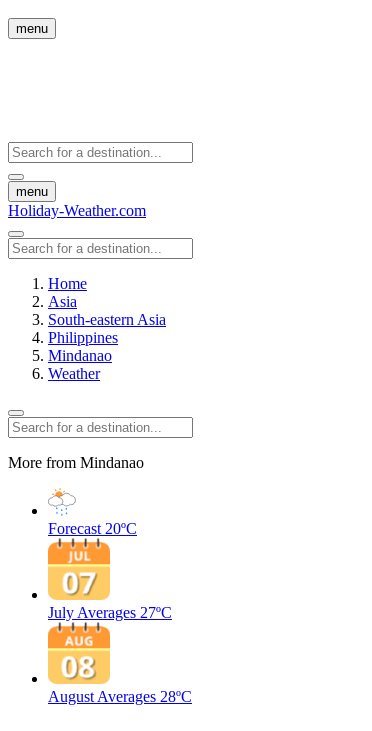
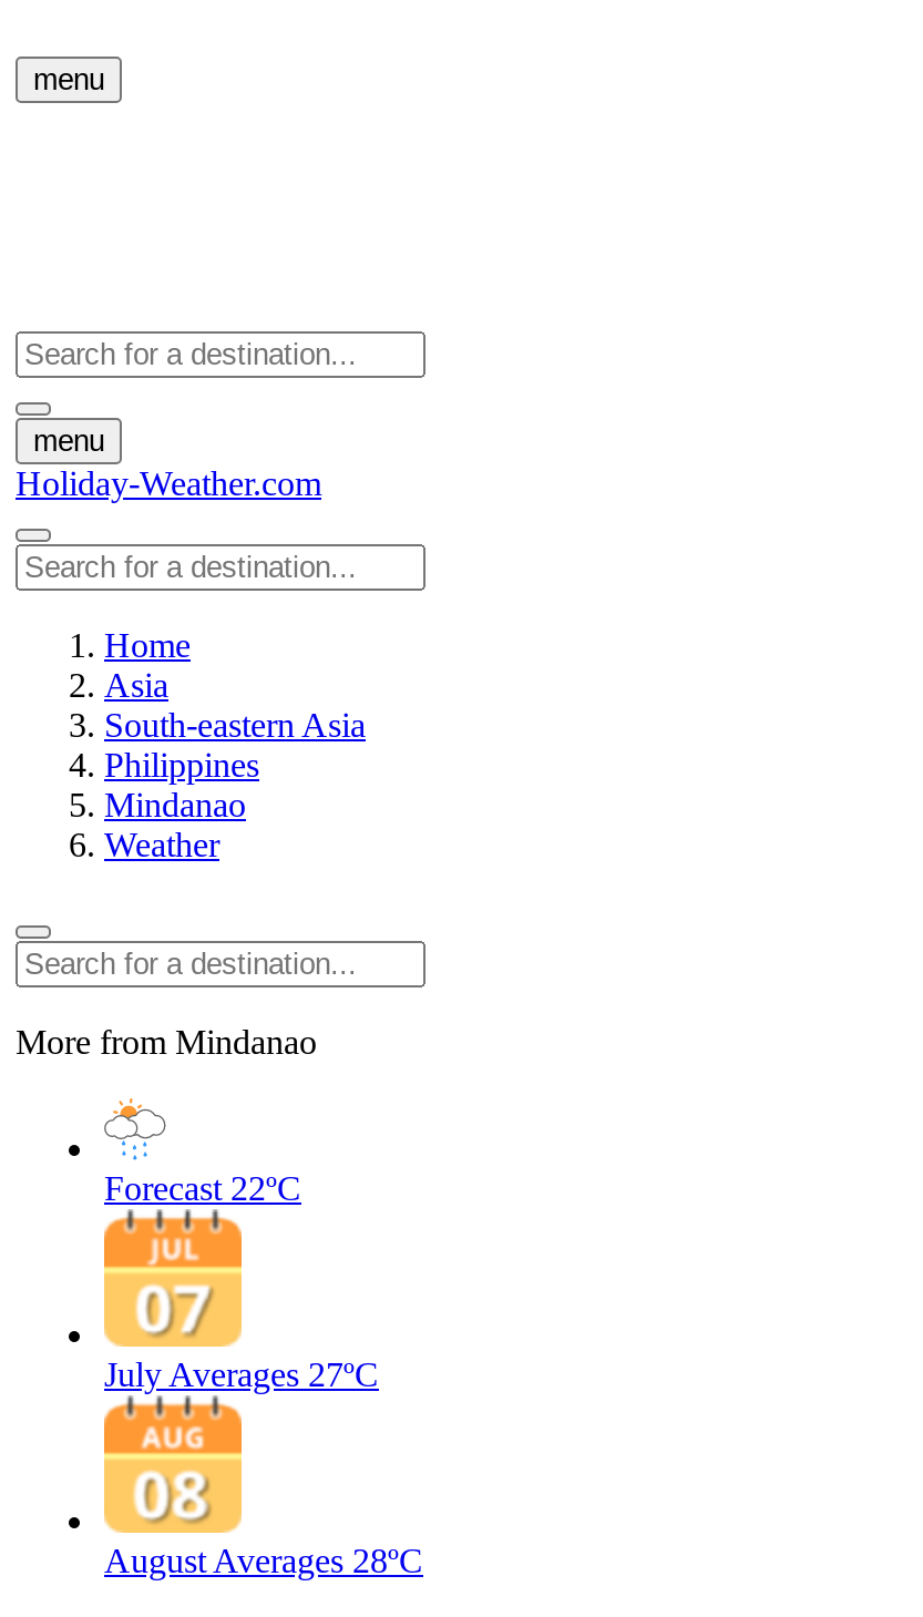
[48,520,137,537] Forecast 20ºC -> [104,1169,301,1207] Forecast 22ºC

